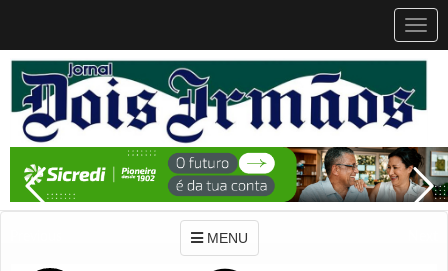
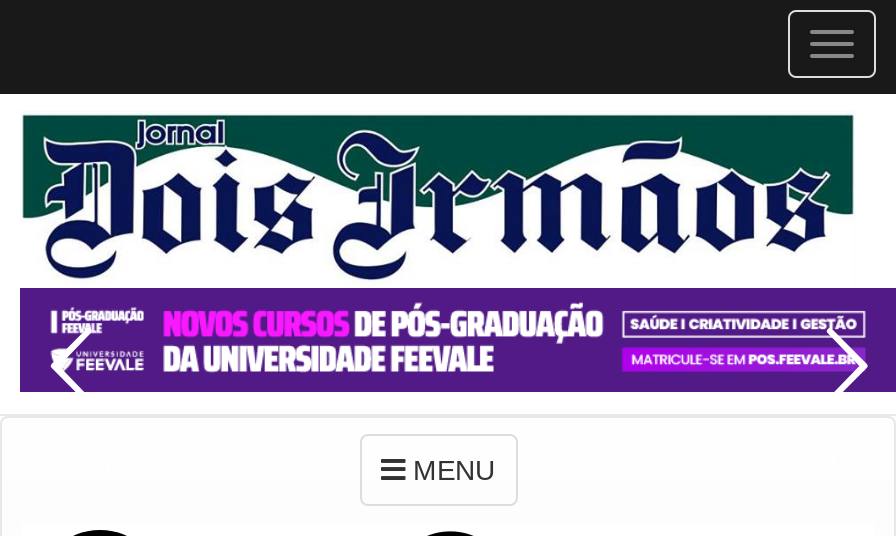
[9,146,445,203] [image] -> [18,286,890,398] [image]

